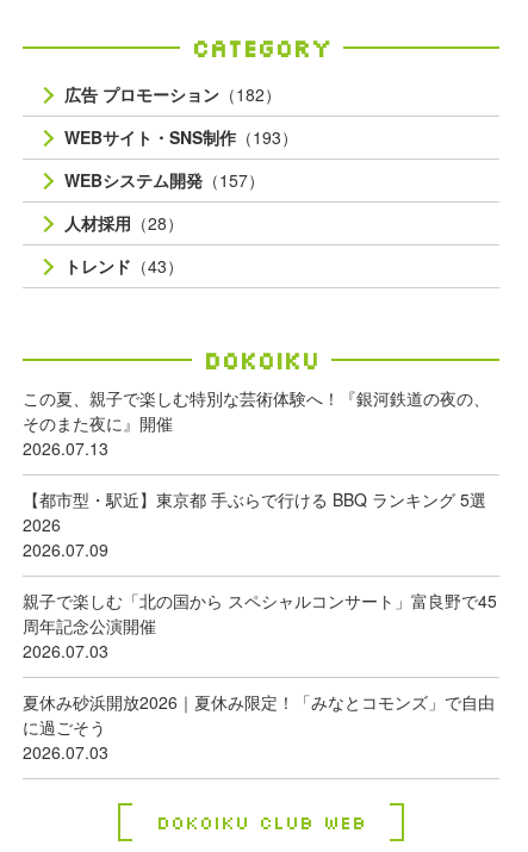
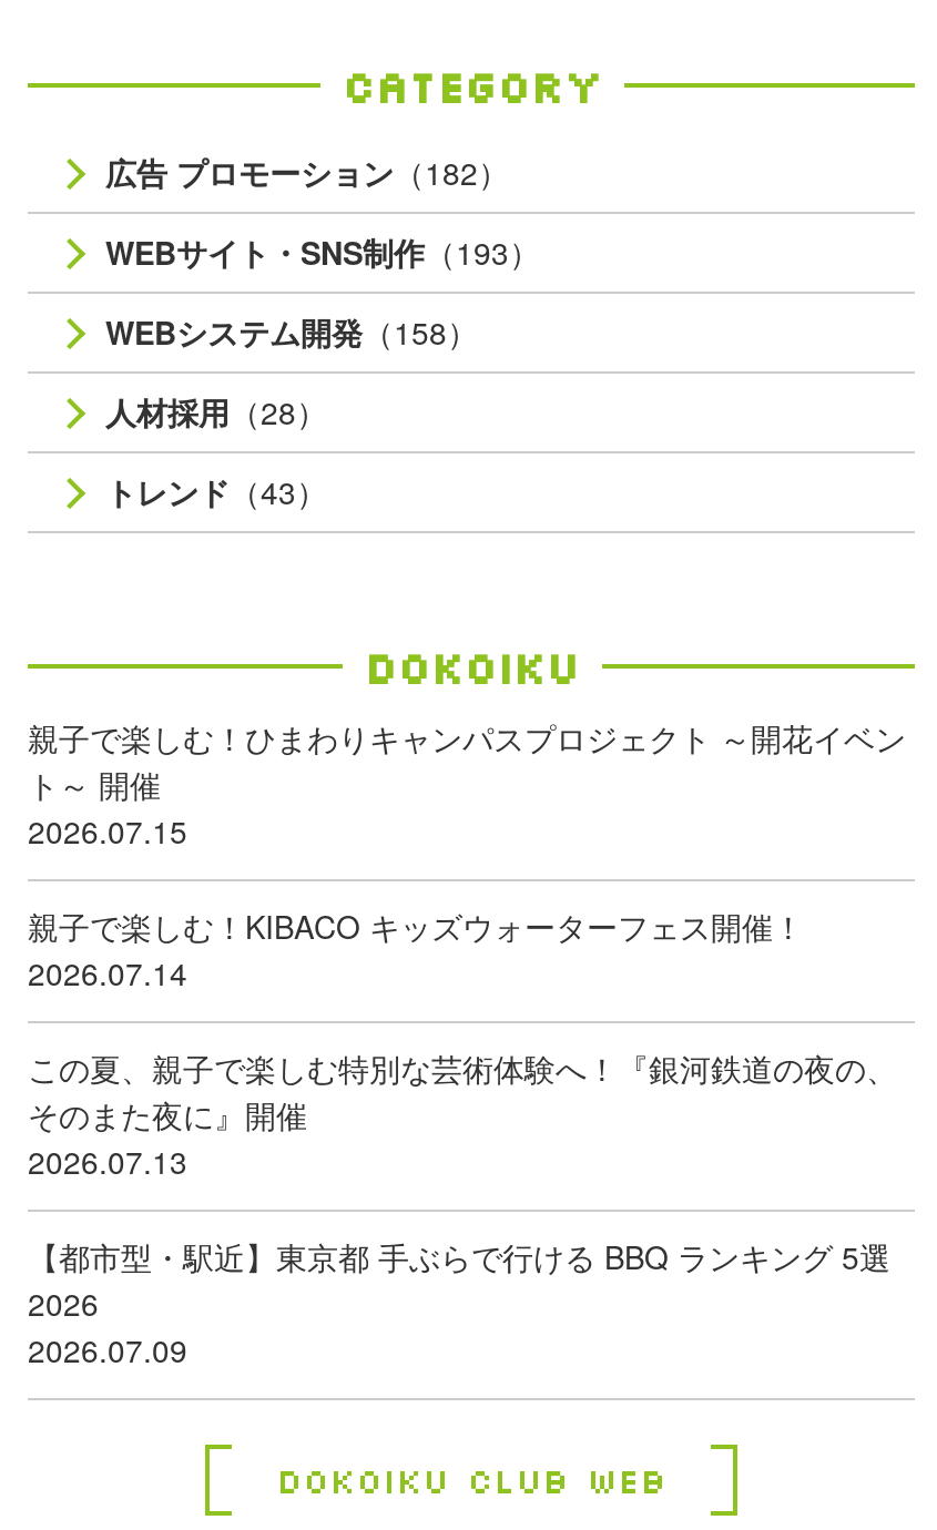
[64,169,265,192] WEBシステム開発（157） -> [105,310,478,355] WEBシステム開発（158）
none -> [28,716,906,996] 親子で楽しむ！ひまわりキャンパスプロジェクト ～開花イベン | ト～ 開催 | 2026.07.15 | 親子で楽しむ！KIBACO キッズウォーターフェス開催！ | 2026.07.14
moved [23,387,490,562] -> [28,1047,897,1373]: この夏、親子で楽しむ特別な芸術体験へ！『銀河鉄道の夜の、 | そのまた夜に』開催 | 2026.07.13 | 【都市型・駅近】東京都 手ぶらで行ける BBQ ランキング 5選 | 2026 | 2026.07.09
[23,589,497,764] 親子で楽しむ「北の国から スペシャルコンサート」富良野で45 | 周年記念公演開催 | 2026.07.03 | 夏休み砂浜開放2026｜夏休み限定！「みなとコモンズ」で自由 | に過ごそう | 2026.07.03 -> none

